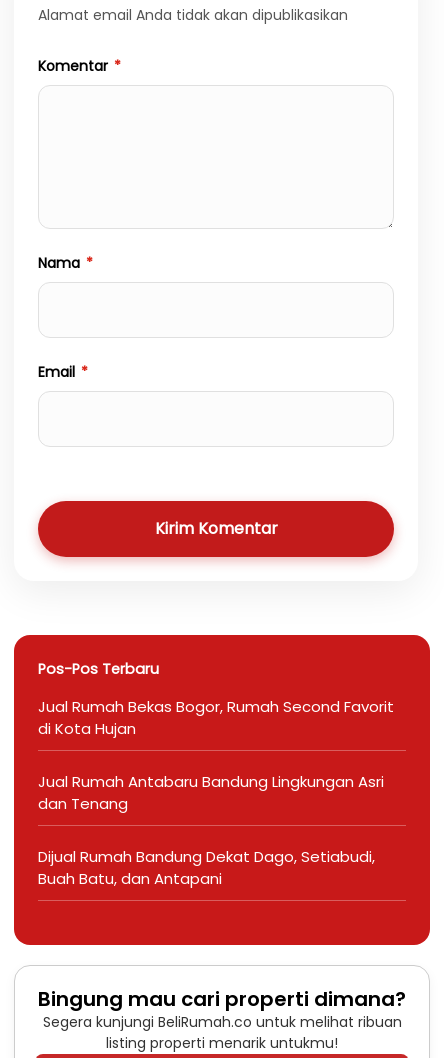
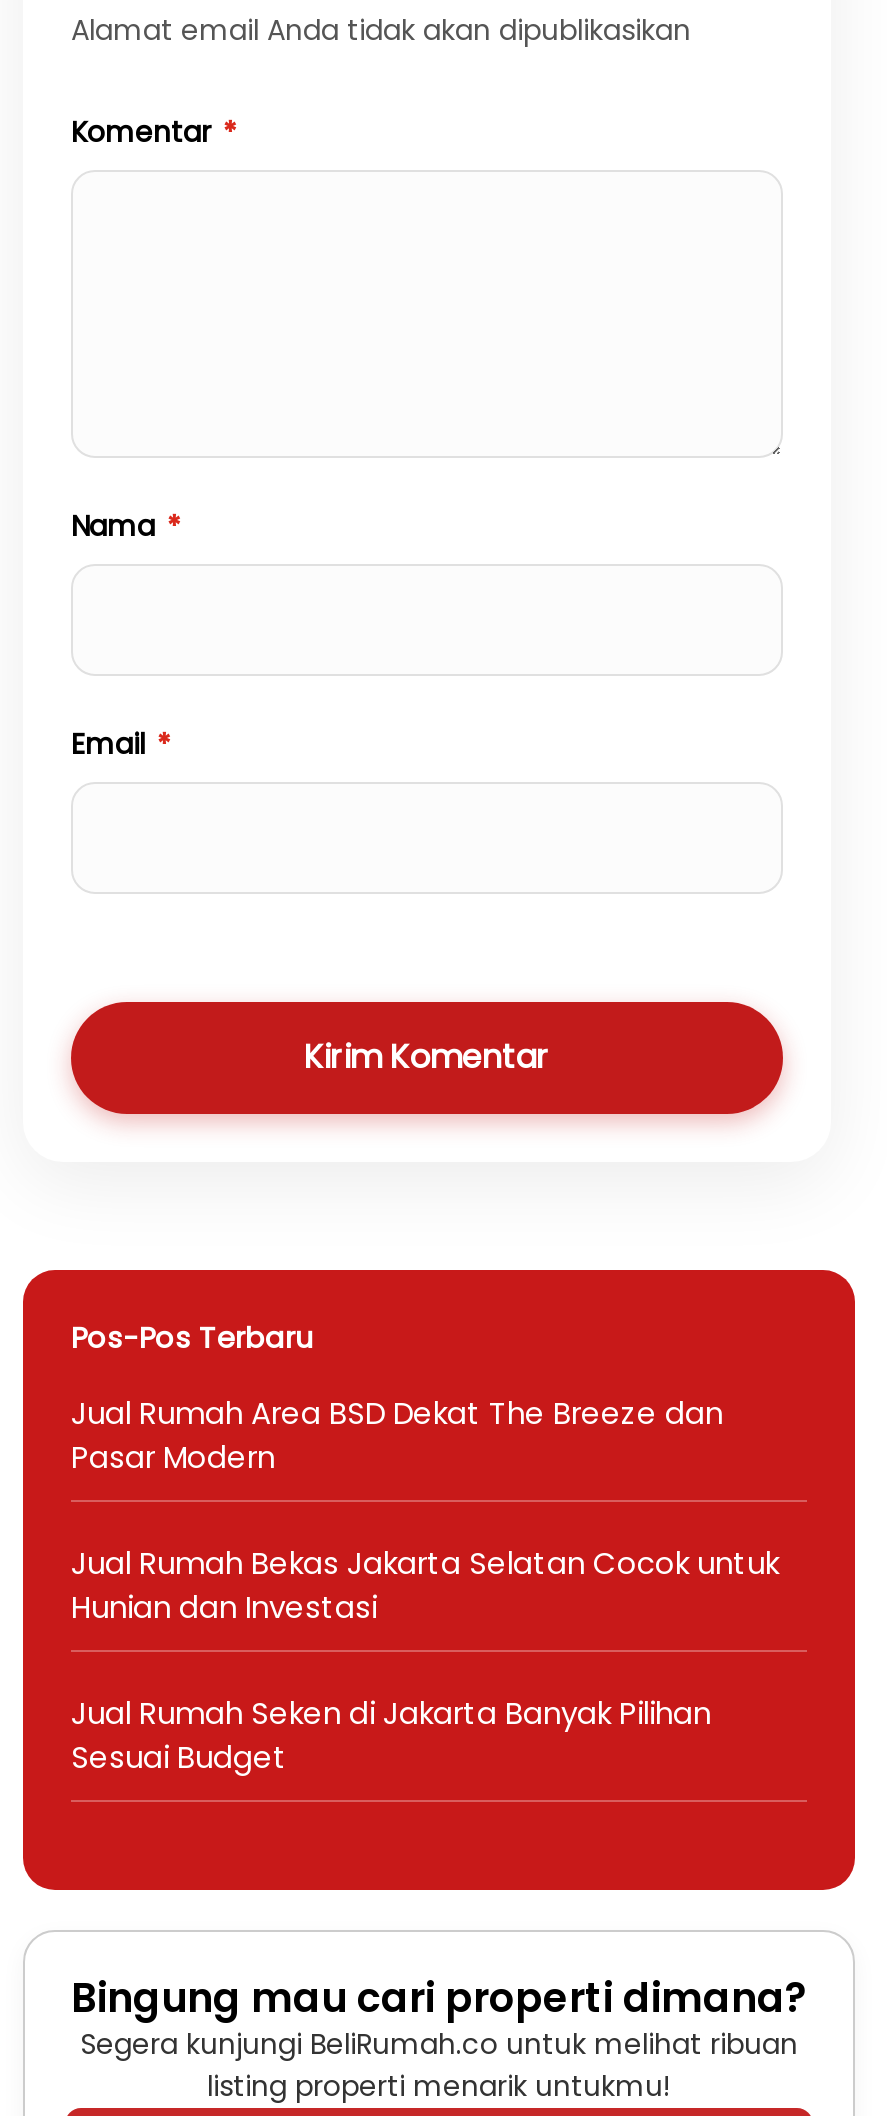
[38,696,394,739] Jual Rumah Bekas Bogor, Rumah Second Favorit | di Kota Hujan -> [71,1392,723,1478] Jual Rumah Area BSD Dekat The Breeze dan | Pasar Modern
[38,771,384,814] Jual Rumah Antabaru Bandung Lingkungan Asri | dan Tenang -> [71,1542,779,1628] Jual Rumah Bekas Jakarta Selatan Cocok untuk | Hunian dan Investasi
[38,846,375,889] Dijual Rumah Bandung Dekat Dago, Setiabudi, | Buah Batu, dan Antapani -> [71,1692,711,1778] Jual Rumah Seken di Jakarta Banyak Pilihan | Sesuai Budget

